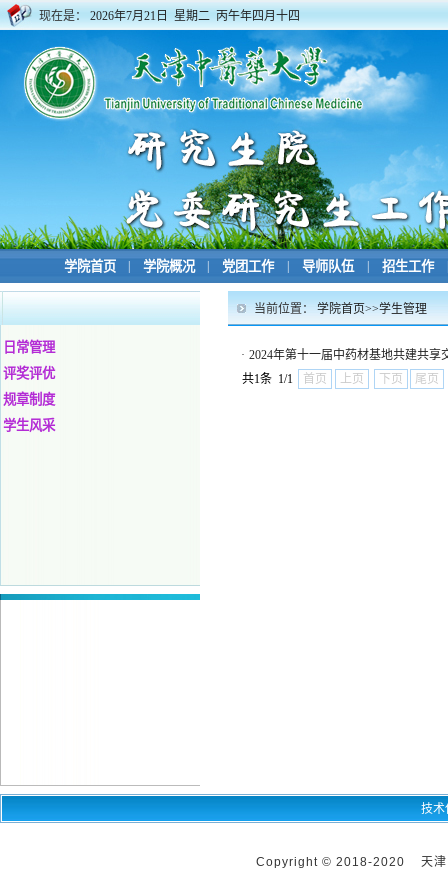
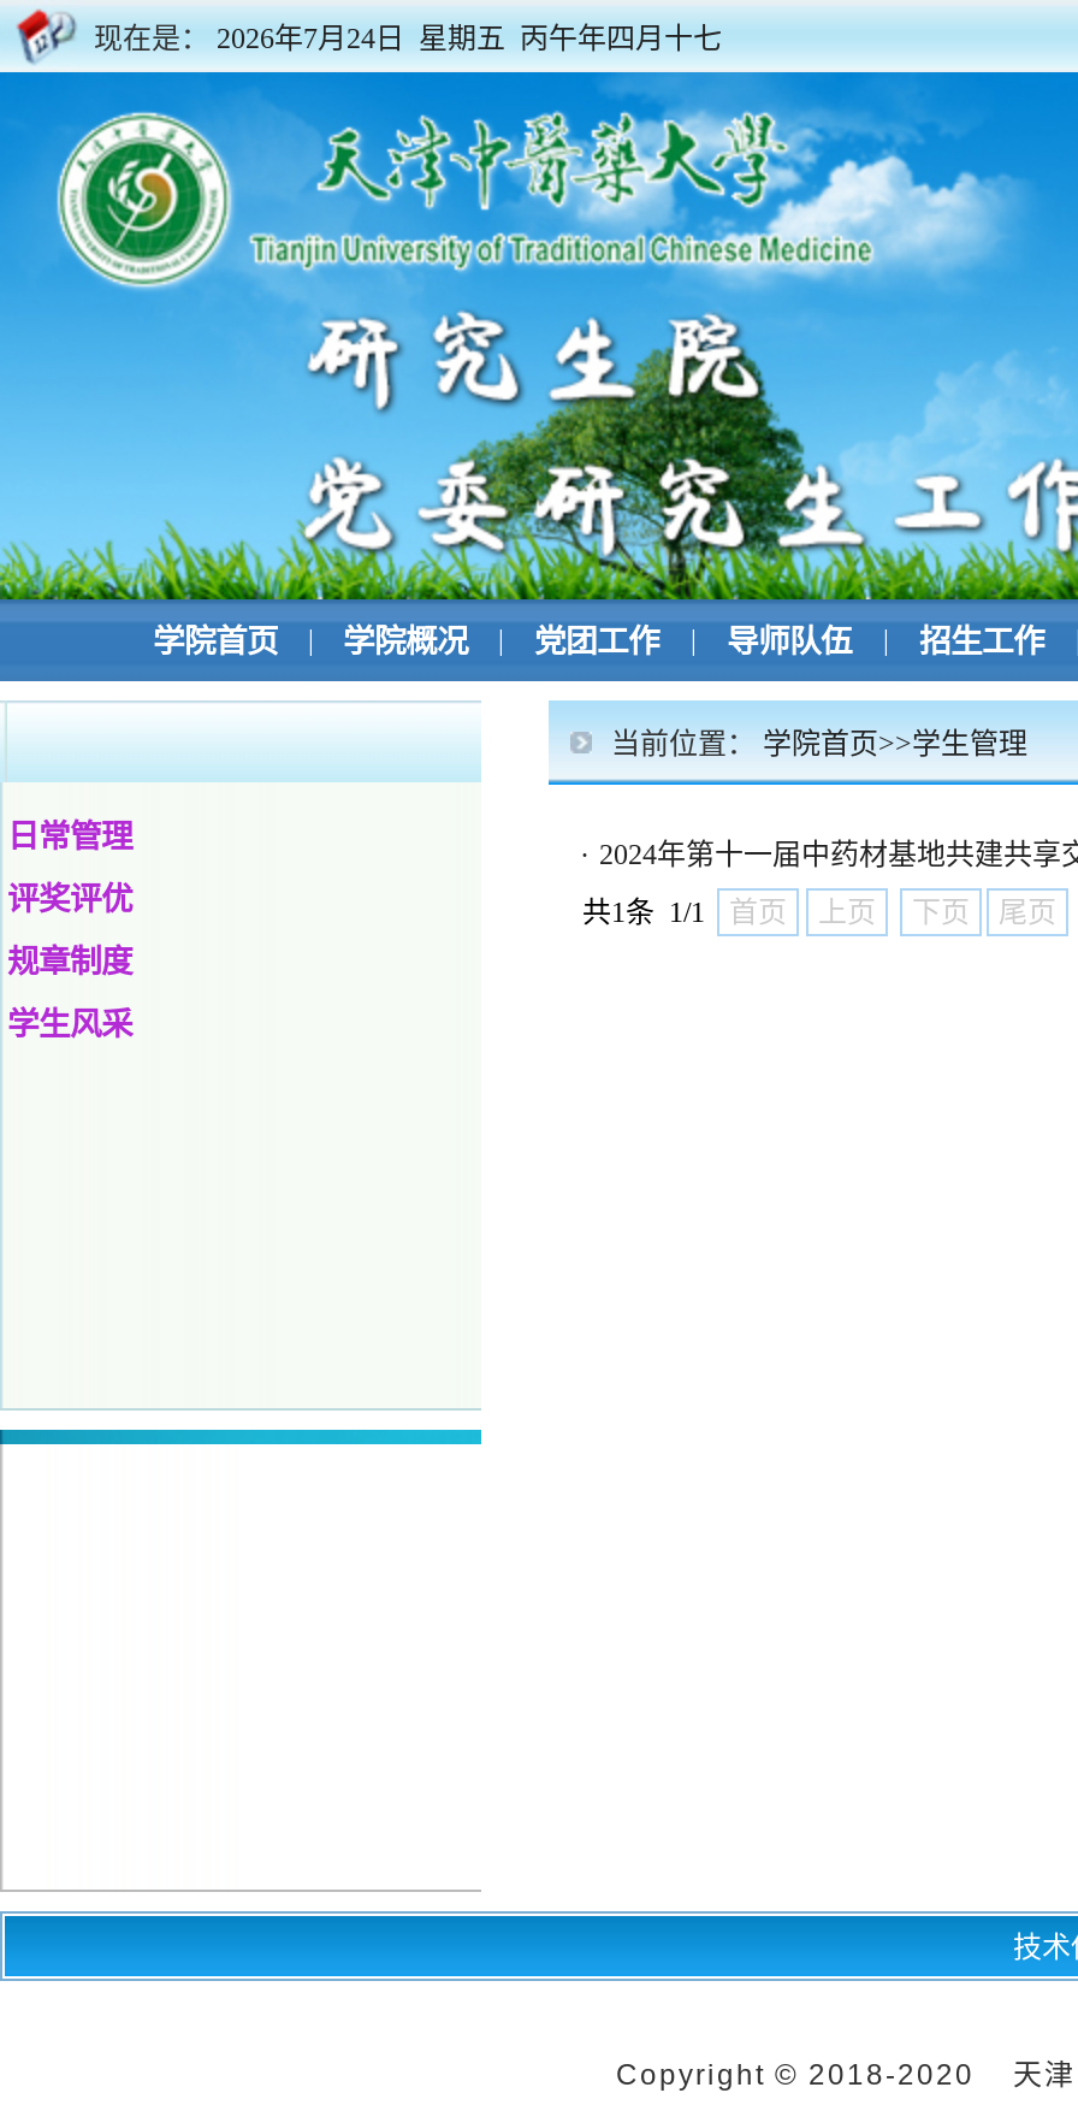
[39,9,300,23] 现在是： 2026年7月21日 星期二 丙午年四月十四 -> [94,22,722,55] 现在是： 2026年7月24日 星期五 丙午年四月十七

